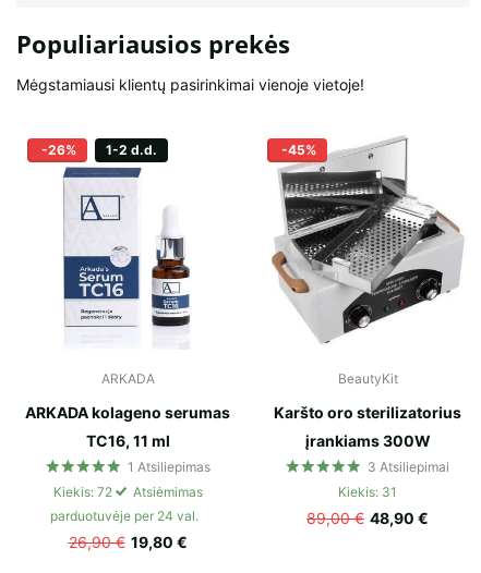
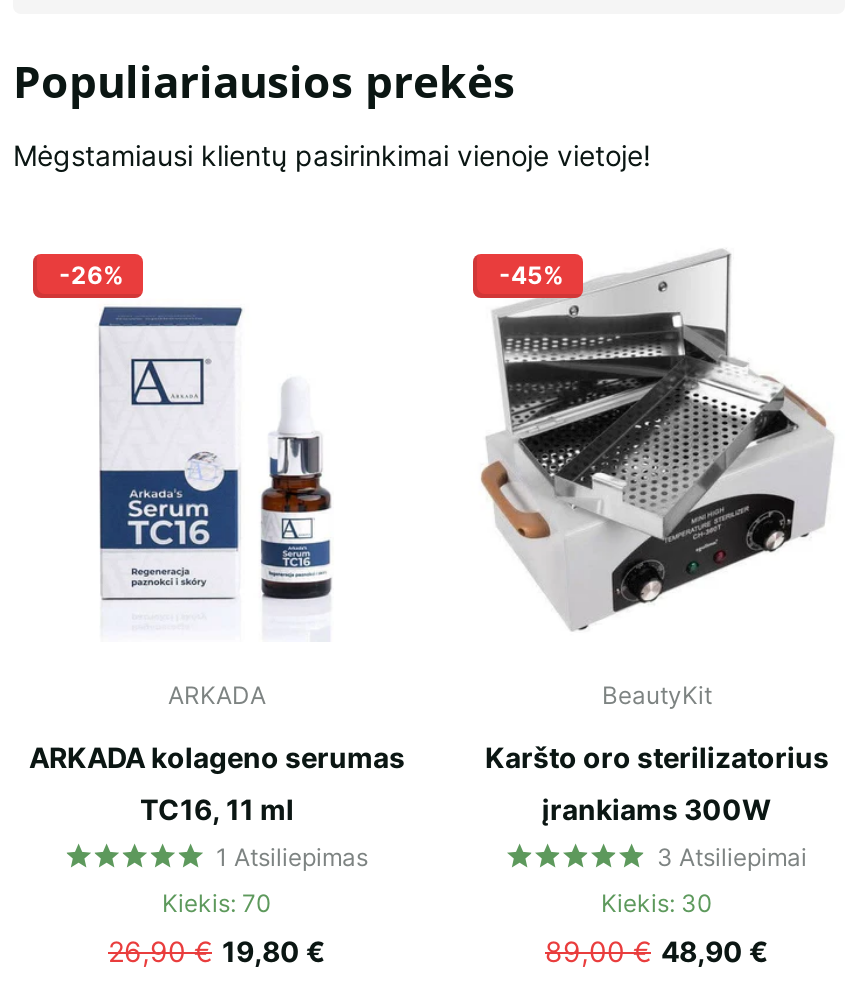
[106,141,157,158] 1-2 d.d. -> none
[50,484,205,524] Kiekis: 72 | Atsiėmimas | parduotuvėje per 24 val. -> [162,888,272,918] Kiekis: 70
[338,484,397,500] Kiekis: 31 -> [601,888,713,918] Kiekis: 30

